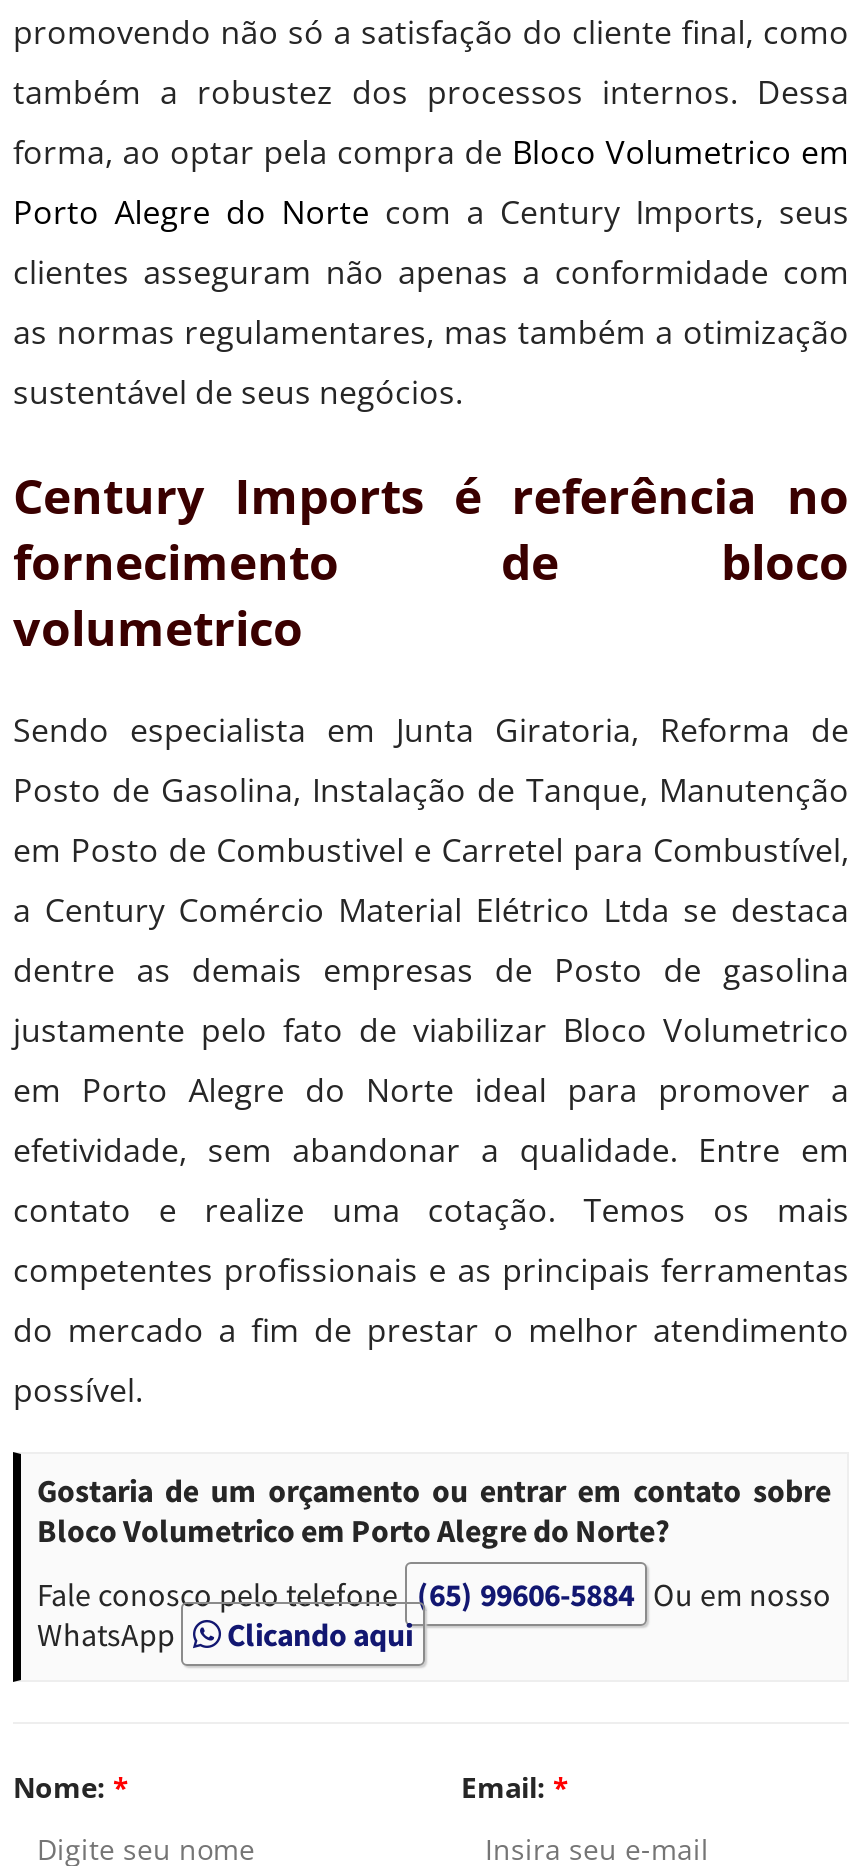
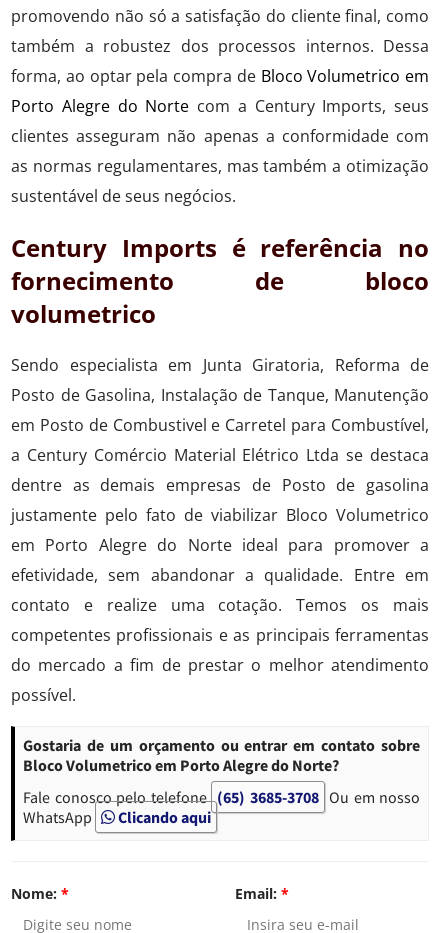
[37,1573,831,1613] Fale conosco pelo telefone (65) 99606-5884 Ou em nosso -> [23,787,420,807] Fale conosco pelo telefone (65) 3685-3708 Ou em nosso

